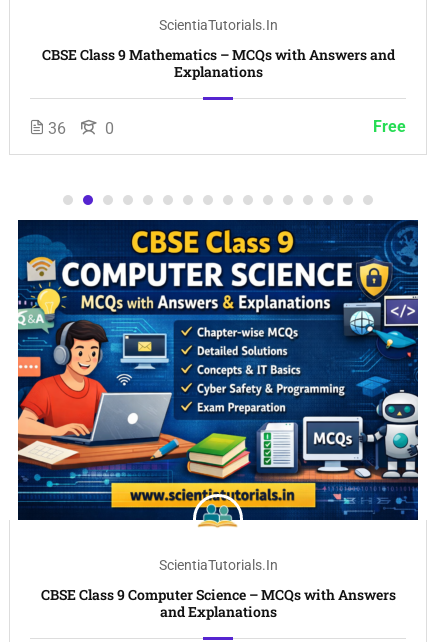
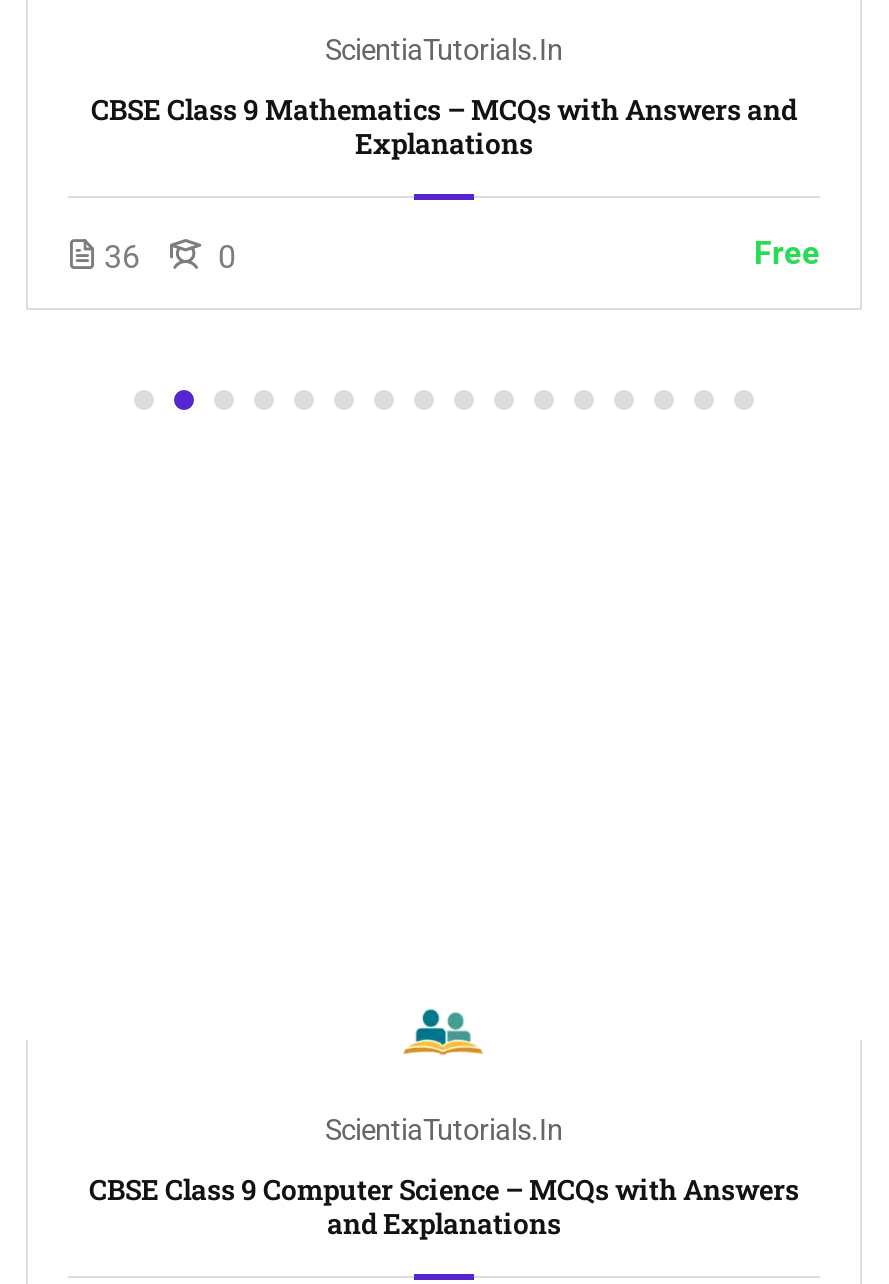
[17,219,419,521] [image] -> none

